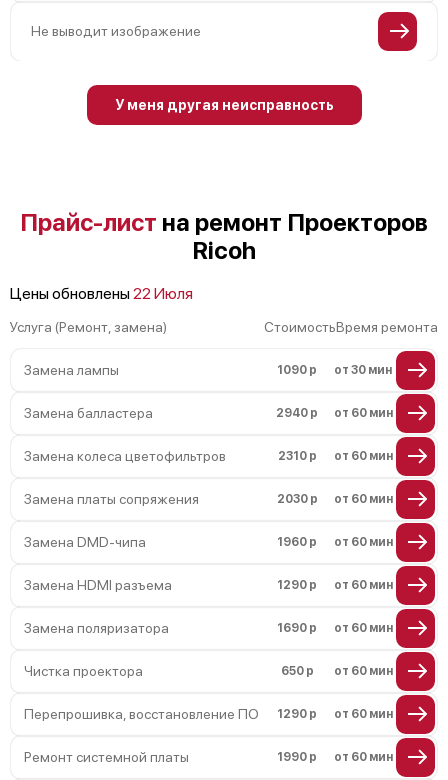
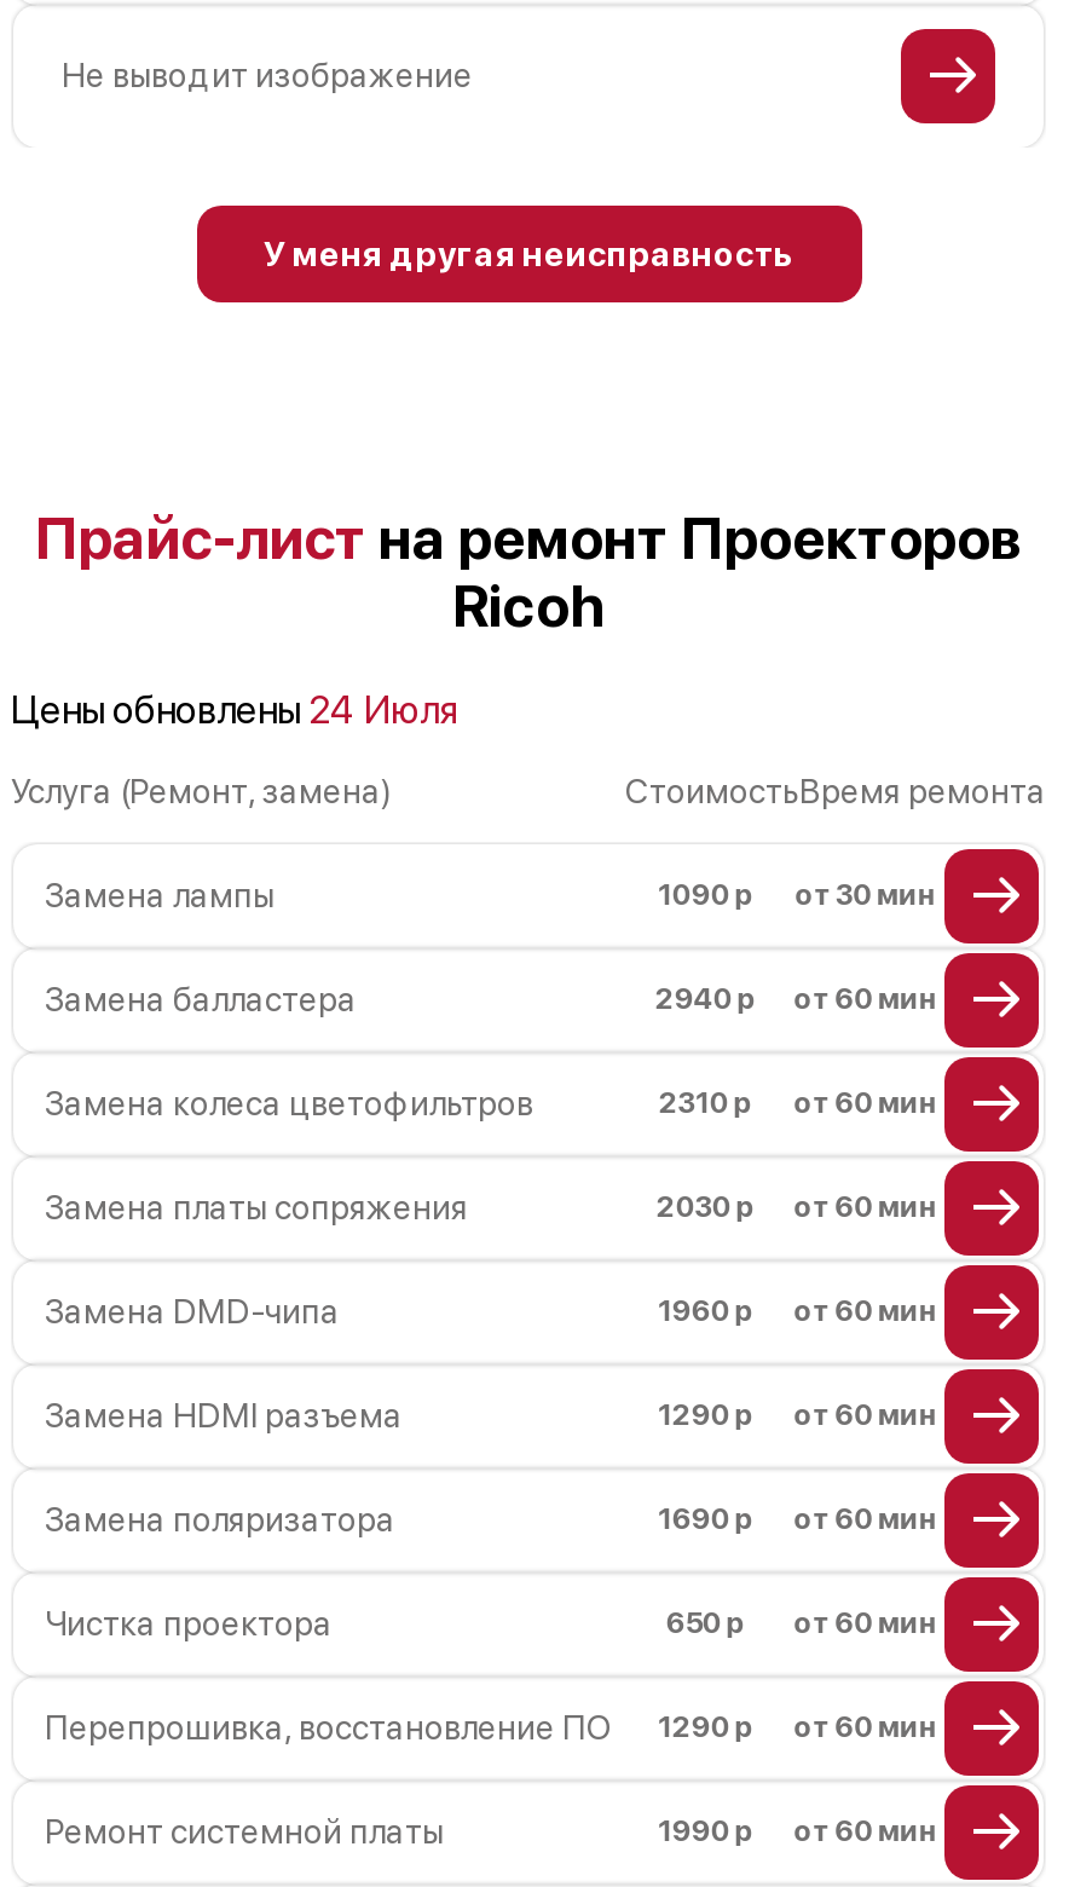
[10,284,193,303] Цены обновлены 22 Июля -> [11,686,458,732] Цены обновлены 24 Июля

